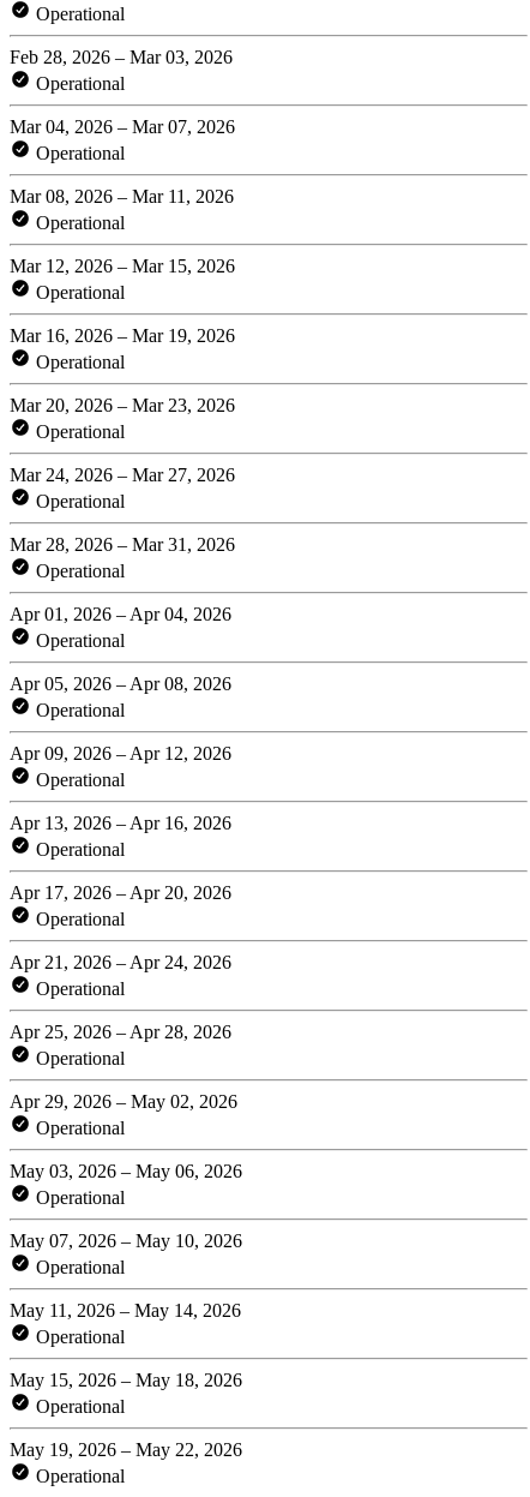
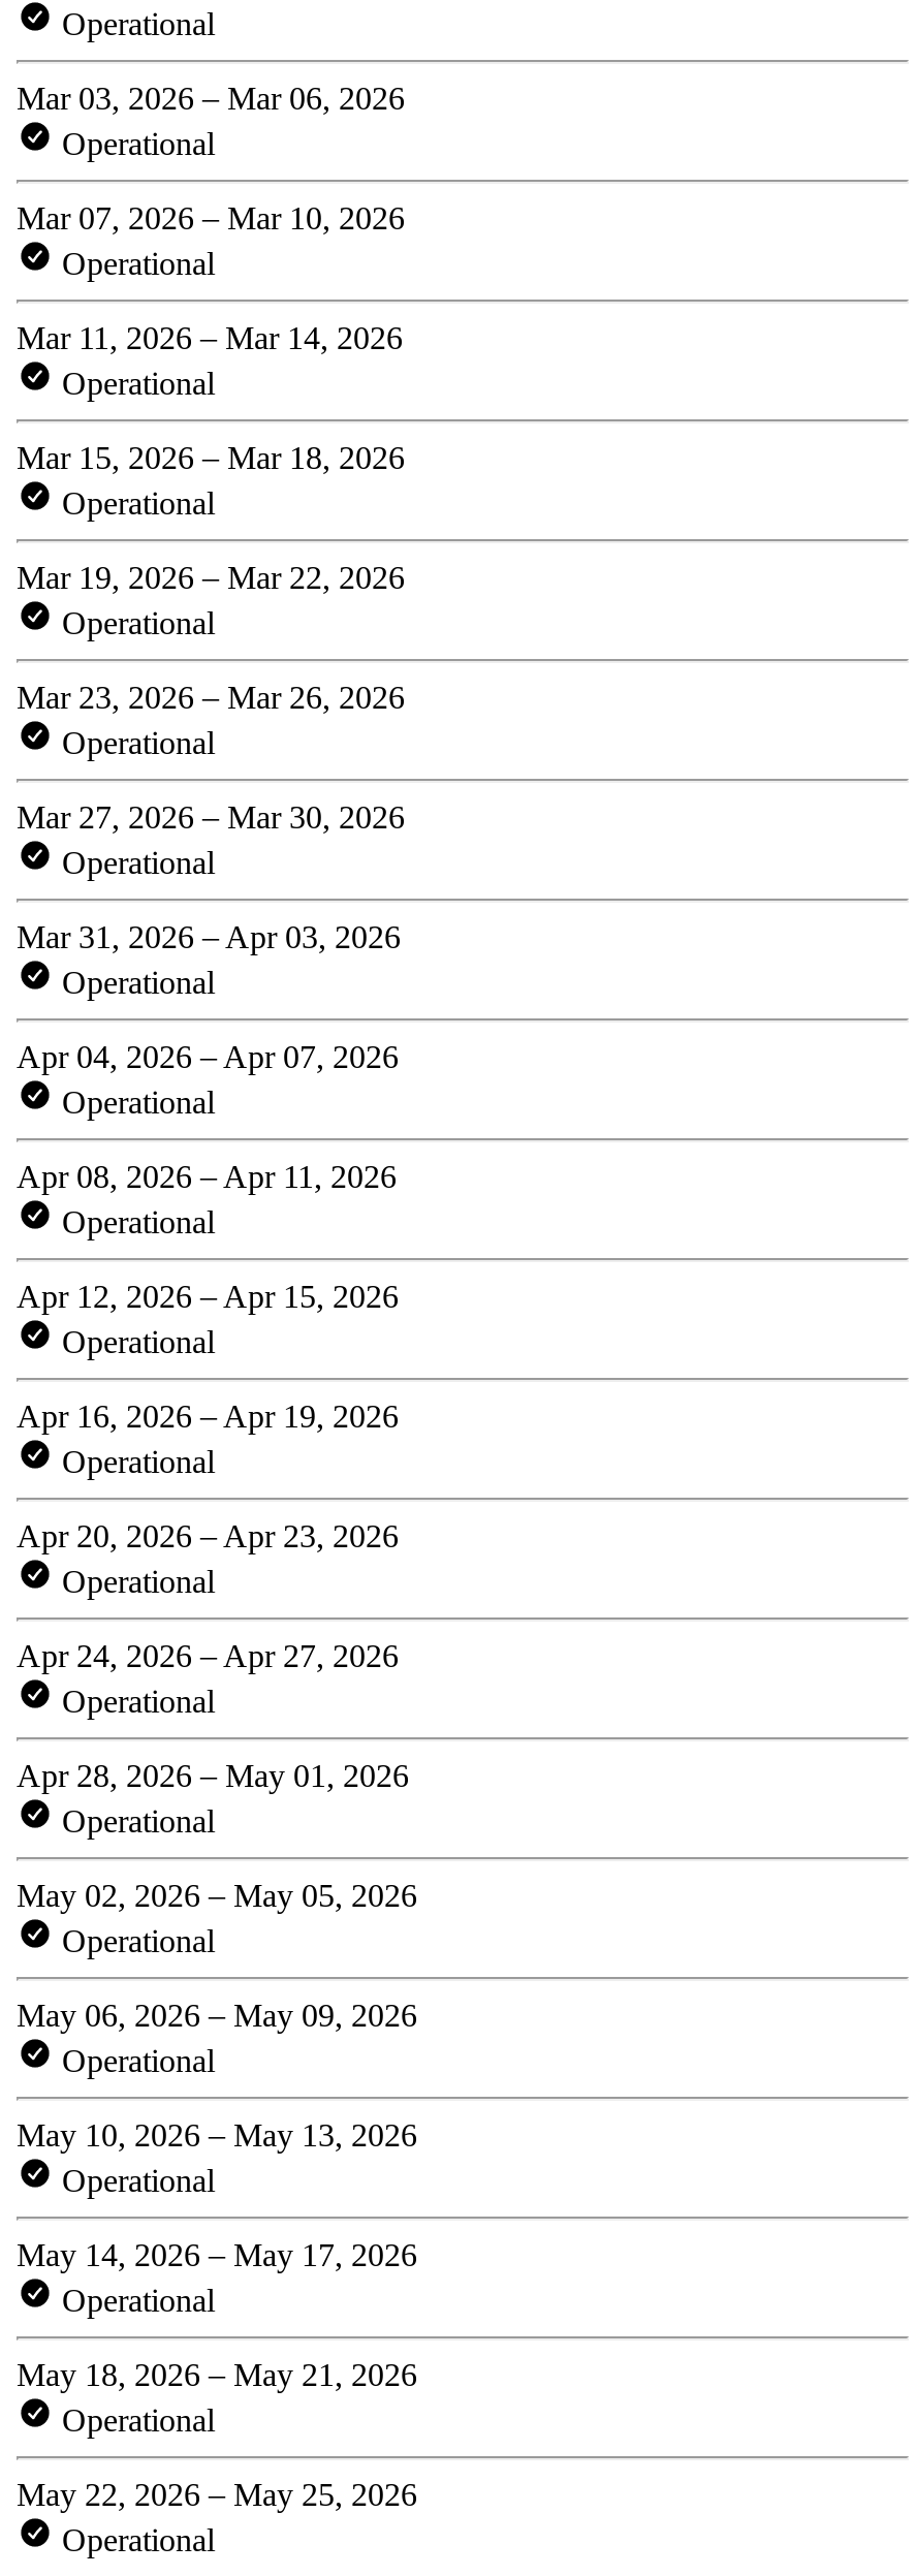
[10,47,233,67] Feb 28, 2026 – Mar 03, 2026 -> [17,80,405,115] Mar 03, 2026 – Mar 06, 2026
[10,116,235,137] Mar 04, 2026 – Mar 07, 2026 -> [17,200,405,235] Mar 07, 2026 – Mar 10, 2026
[10,186,234,206] Mar 08, 2026 – Mar 11, 2026 -> [17,320,403,355] Mar 11, 2026 – Mar 14, 2026
[10,256,235,276] Mar 12, 2026 – Mar 15, 2026 -> [17,440,405,475] Mar 15, 2026 – Mar 18, 2026
[10,325,235,346] Mar 16, 2026 – Mar 19, 2026 -> [17,560,405,595] Mar 19, 2026 – Mar 22, 2026
[10,395,235,415] Mar 20, 2026 – Mar 23, 2026 -> [17,679,405,715] Mar 23, 2026 – Mar 26, 2026
[10,464,235,485] Mar 24, 2026 – Mar 27, 2026 -> [17,799,405,834] Mar 27, 2026 – Mar 30, 2026
[10,534,235,555] Mar 28, 2026 – Mar 31, 2026 -> [17,919,401,954] Mar 31, 2026 – Apr 03, 2026
[10,604,231,624] Apr 01, 2026 – Apr 04, 2026 -> [17,1039,399,1074] Apr 04, 2026 – Apr 07, 2026
[10,673,231,694] Apr 05, 2026 – Apr 08, 2026 -> [17,1159,397,1194] Apr 08, 2026 – Apr 11, 2026
[10,743,231,763] Apr 09, 2026 – Apr 12, 2026 -> [17,1278,399,1314] Apr 12, 2026 – Apr 15, 2026
[10,813,231,833] Apr 13, 2026 – Apr 16, 2026 -> [17,1398,399,1433] Apr 16, 2026 – Apr 19, 2026
[10,882,231,903] Apr 17, 2026 – Apr 20, 2026 -> [17,1518,399,1553] Apr 20, 2026 – Apr 23, 2026
[10,952,231,972] Apr 21, 2026 – Apr 24, 2026 -> [17,1638,399,1673] Apr 24, 2026 – Apr 27, 2026
[10,1021,231,1042] Apr 25, 2026 – Apr 28, 2026 -> [17,1758,409,1793] Apr 28, 2026 – May 01, 2026
[10,1091,237,1112] Apr 29, 2026 – May 02, 2026 -> [17,1878,417,1913] May 02, 2026 – May 05, 2026
[10,1161,242,1181] May 03, 2026 – May 06, 2026 -> [17,1997,417,2032] May 06, 2026 – May 09, 2026
[10,1230,242,1251] May 07, 2026 – May 10, 2026 -> [17,2117,417,2152] May 10, 2026 – May 13, 2026
[10,1300,241,1320] May 11, 2026 – May 14, 2026 -> [17,2237,417,2272] May 14, 2026 – May 17, 2026
[10,1370,242,1390] May 15, 2026 – May 18, 2026 -> [17,2357,417,2392] May 18, 2026 – May 21, 2026
[10,1439,242,1460] May 19, 2026 – May 22, 2026 -> [17,2477,417,2512] May 22, 2026 – May 25, 2026

